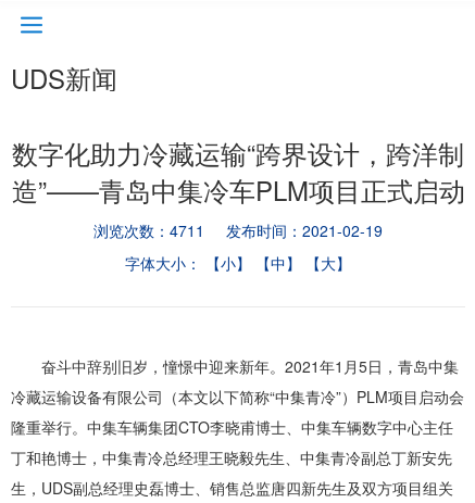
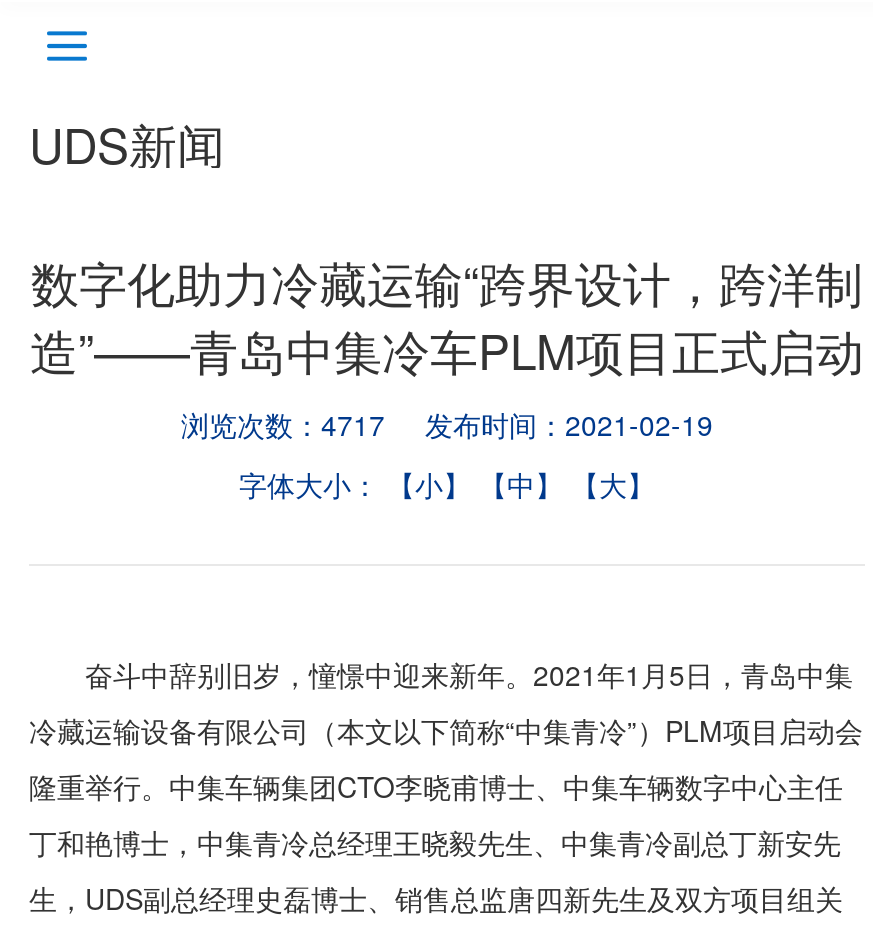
[93,219,383,241] 浏览次数：4711 发布时间：2021-02-19 -> [181,404,713,444] 浏览次数：4717 发布时间：2021-02-19

